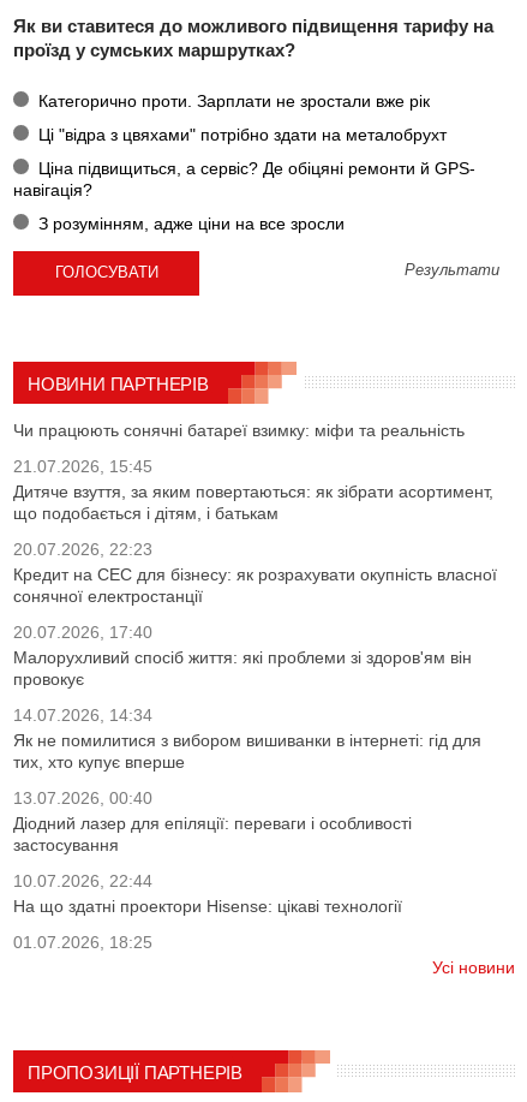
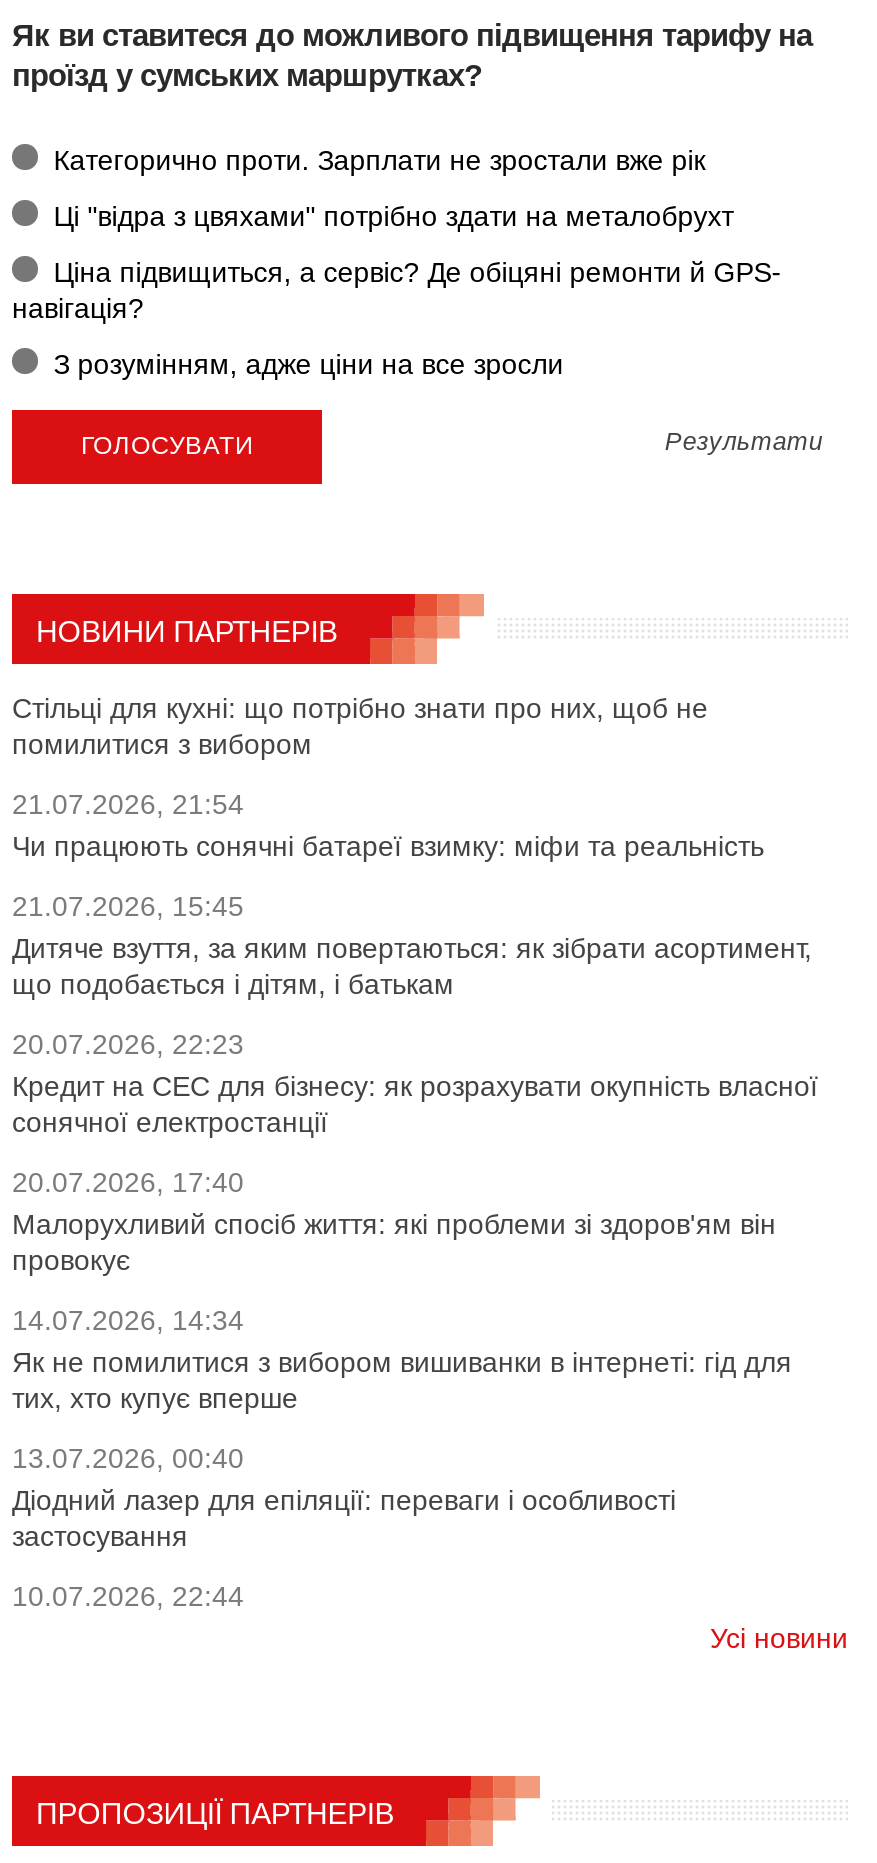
none -> [12,693,708,821] Стільці для кухні: що потрібно знати про них, щоб не | помилитися з вибором | 21.07.2026, 21:54
moved [13,421,497,891] -> [12,831,818,1613]: Чи працюють сонячні батареї взимку: міфи та реальність | 21.07.2026, 15:45 | Дитяче взуття, за яким повертаються: як зібрати асортимент, | ... | застосування | 10.07.2026, 22:44
[13,897,402,952] На що здатні проектори Hisense: цікаві технології | 01.07.2026, 18:25 -> none

